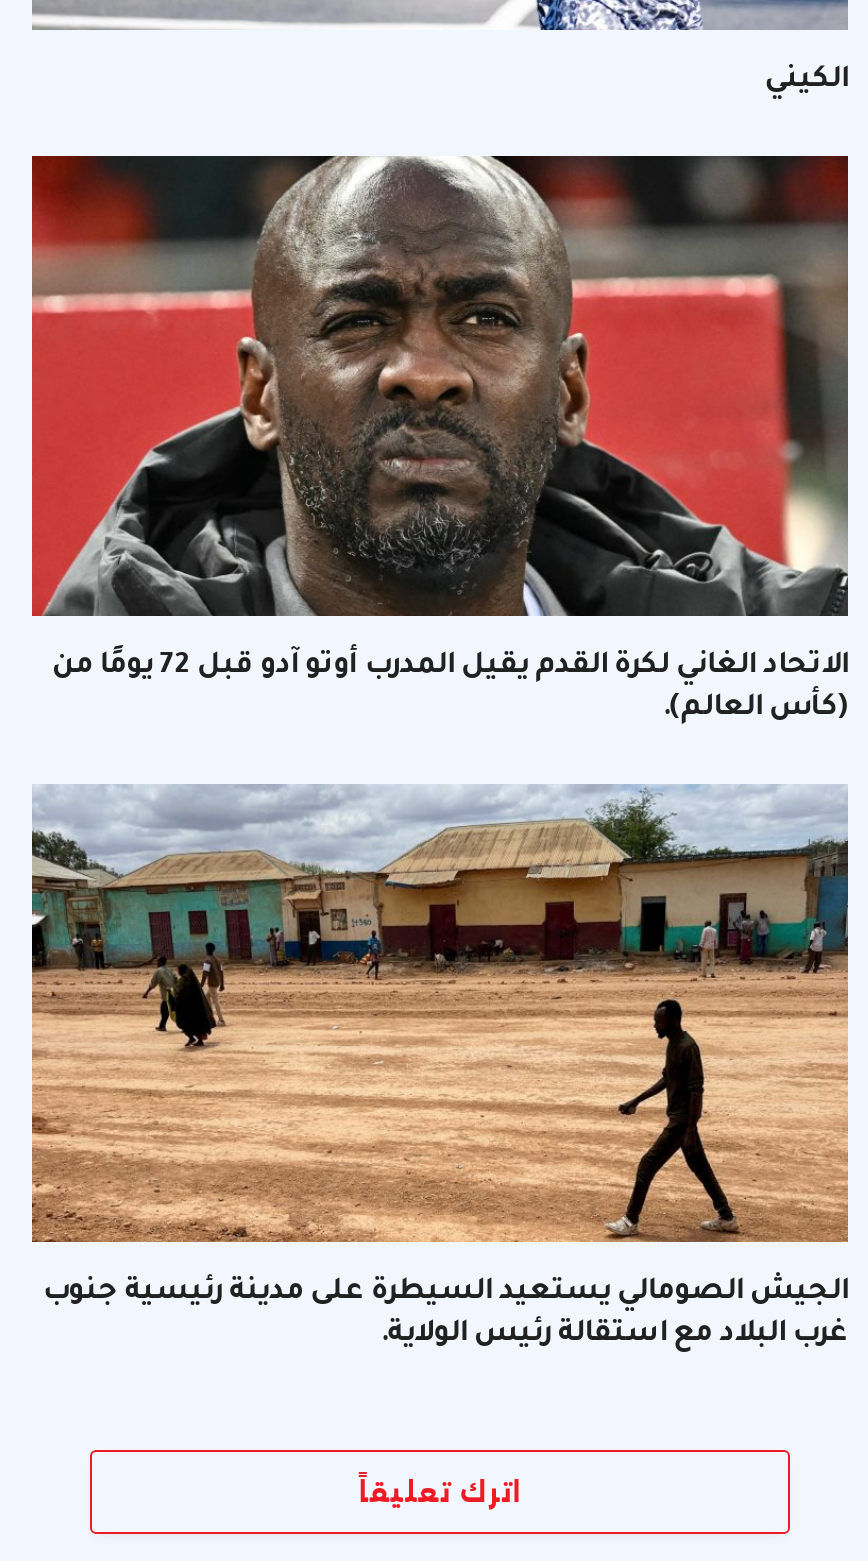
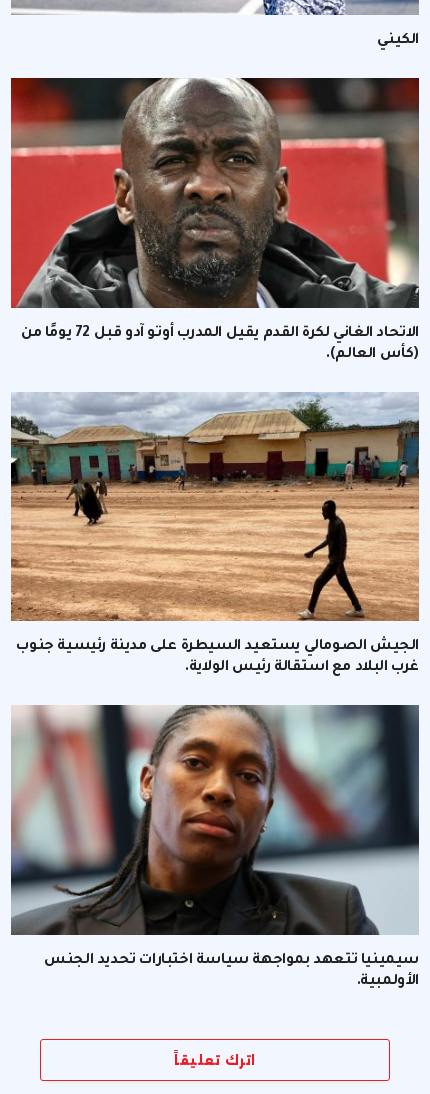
none -> [10,704,420,990] [image] | سيمينيا تتعهد بمواجهة سياسة اختبارات تحديد الجنس | الأولمبية.

